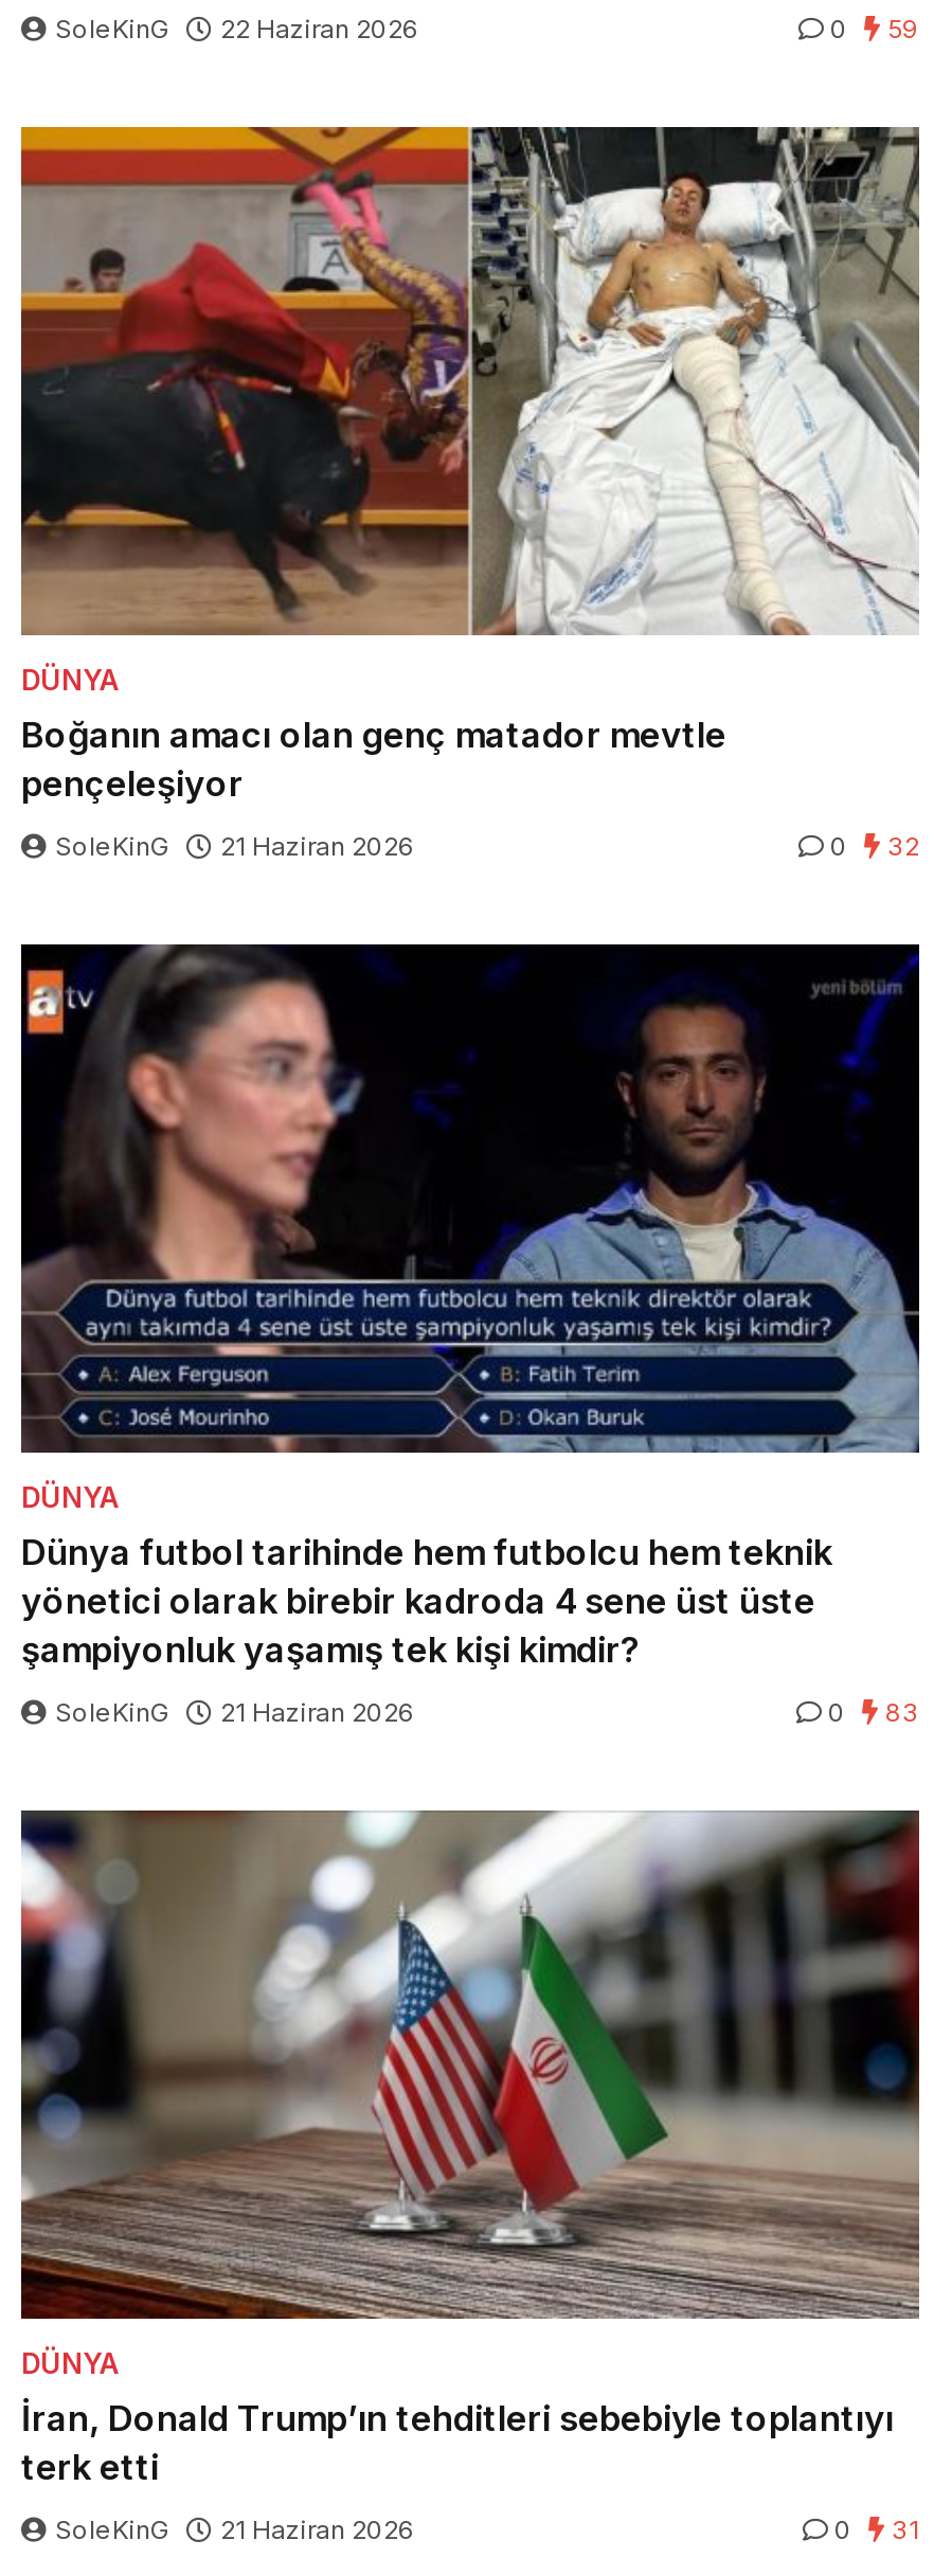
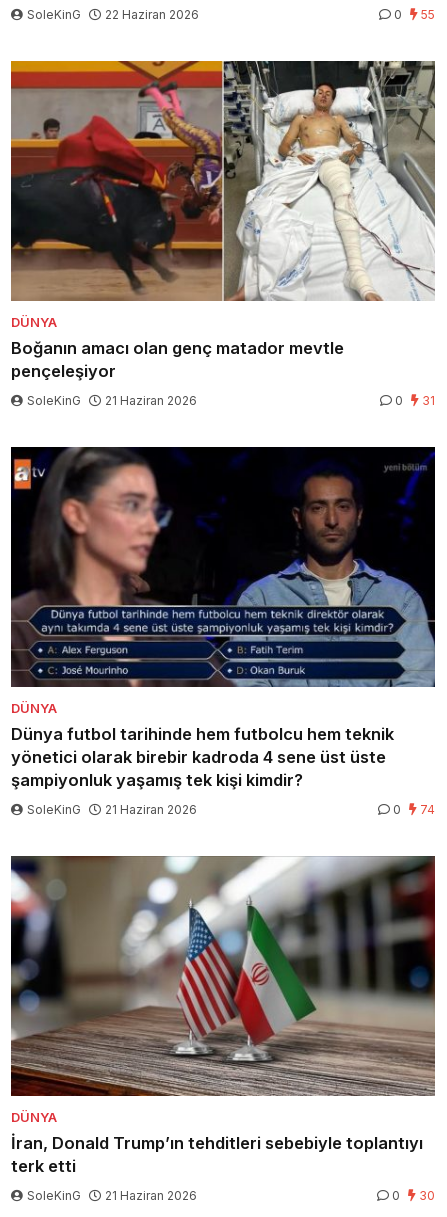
[824,12,919,44] 0 59 -> [391,7,435,22] 0 55
[824,830,919,861] 0 32 -> [392,393,435,408] 0 31
[822,1696,919,1728] 0 83 -> [390,802,435,817] 0 74
[828,2514,919,2546] 0 31 -> [389,1188,435,1203] 0 30

